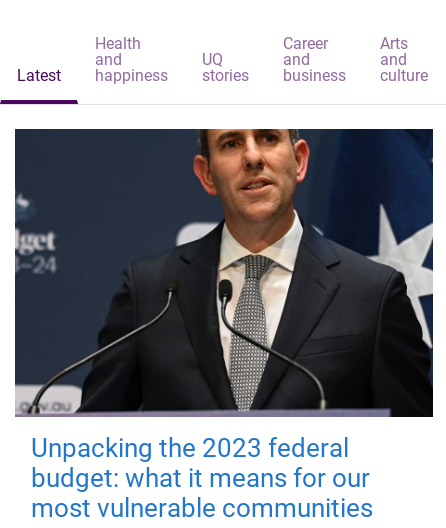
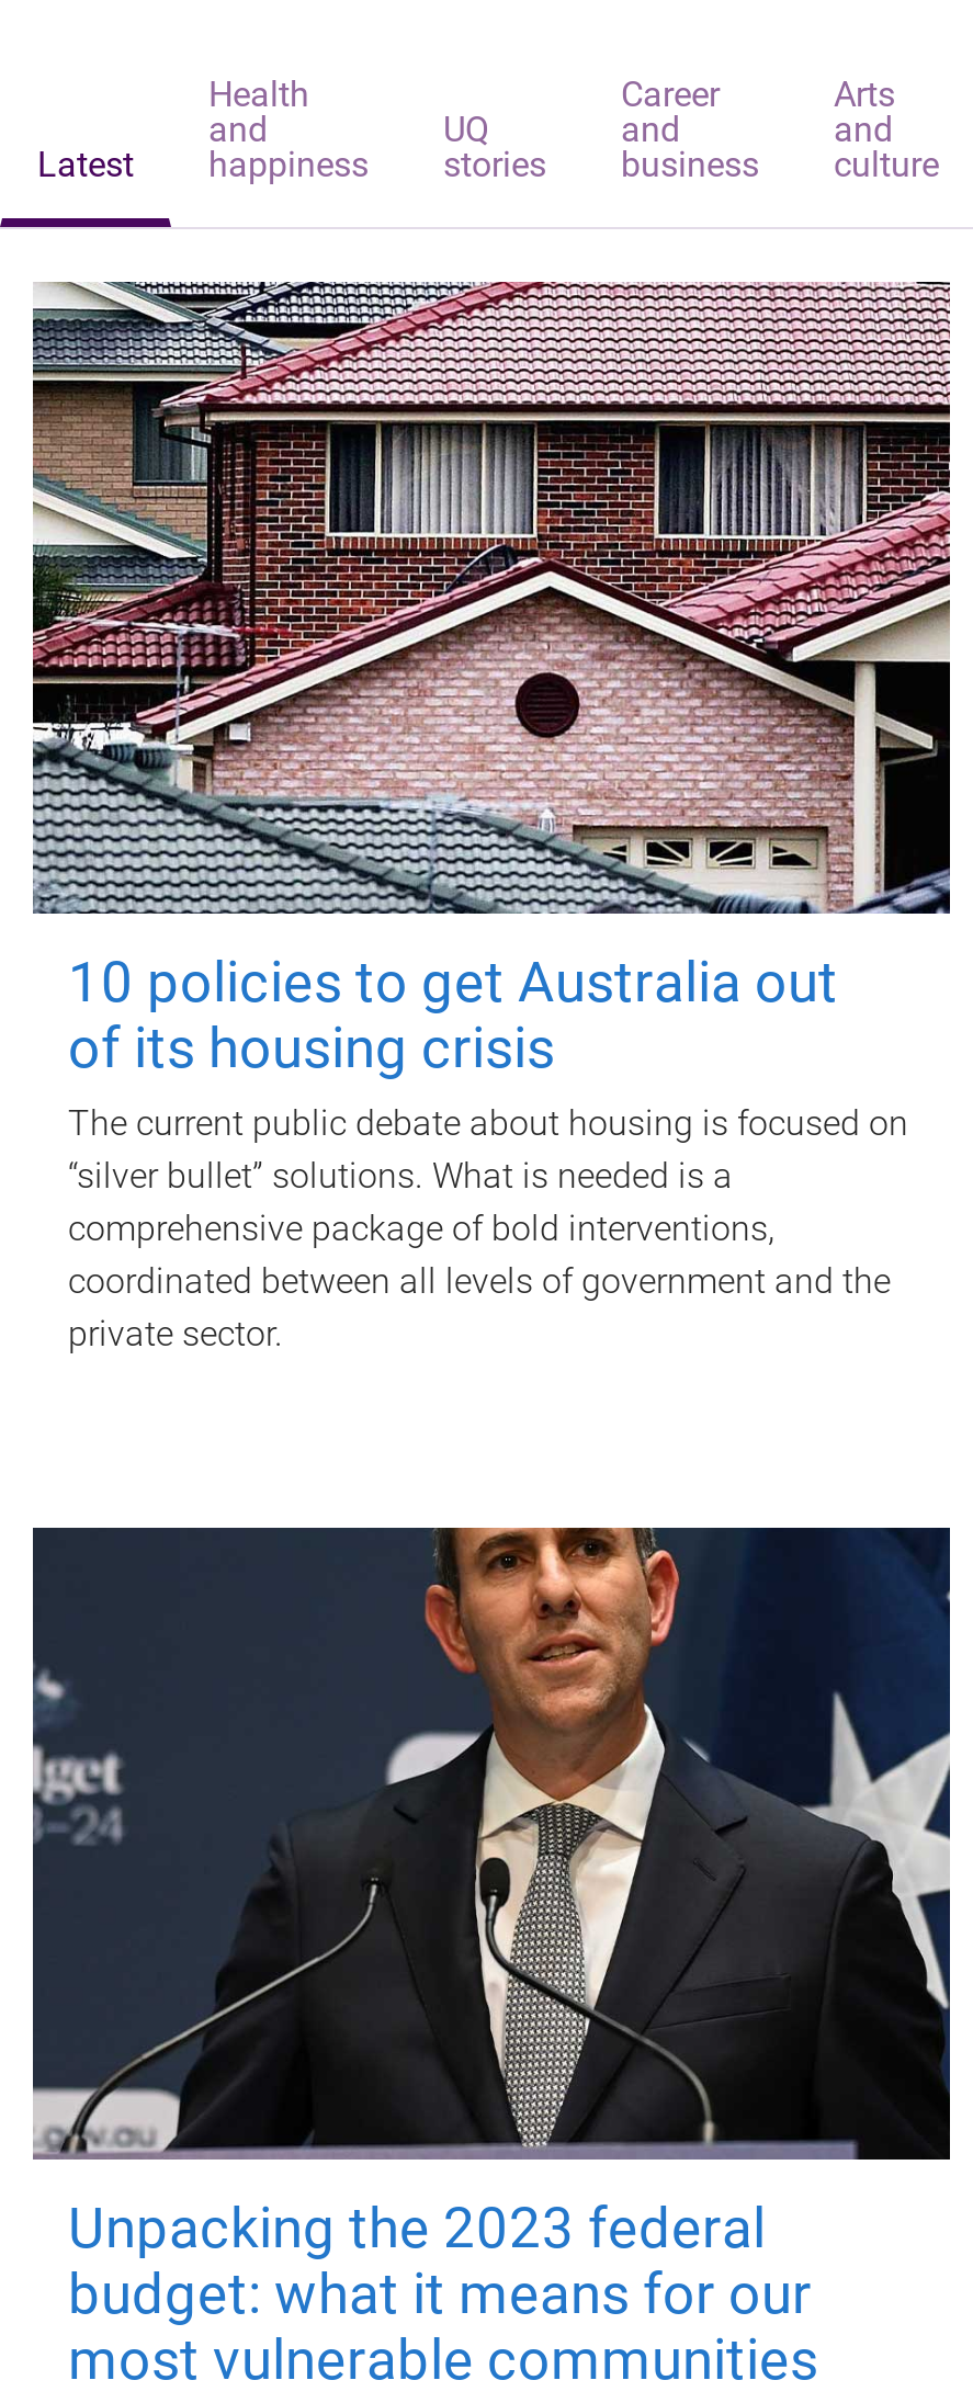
none -> [31,280,952,1354] [image] | 10 policies to get Australia out | of its housing crisis | The current public debate about housing is focused on | “silver bullet” solutions. What is needed is a | comprehensive package of bold interventions, | coordinated between all levels of government and the | private sector.

